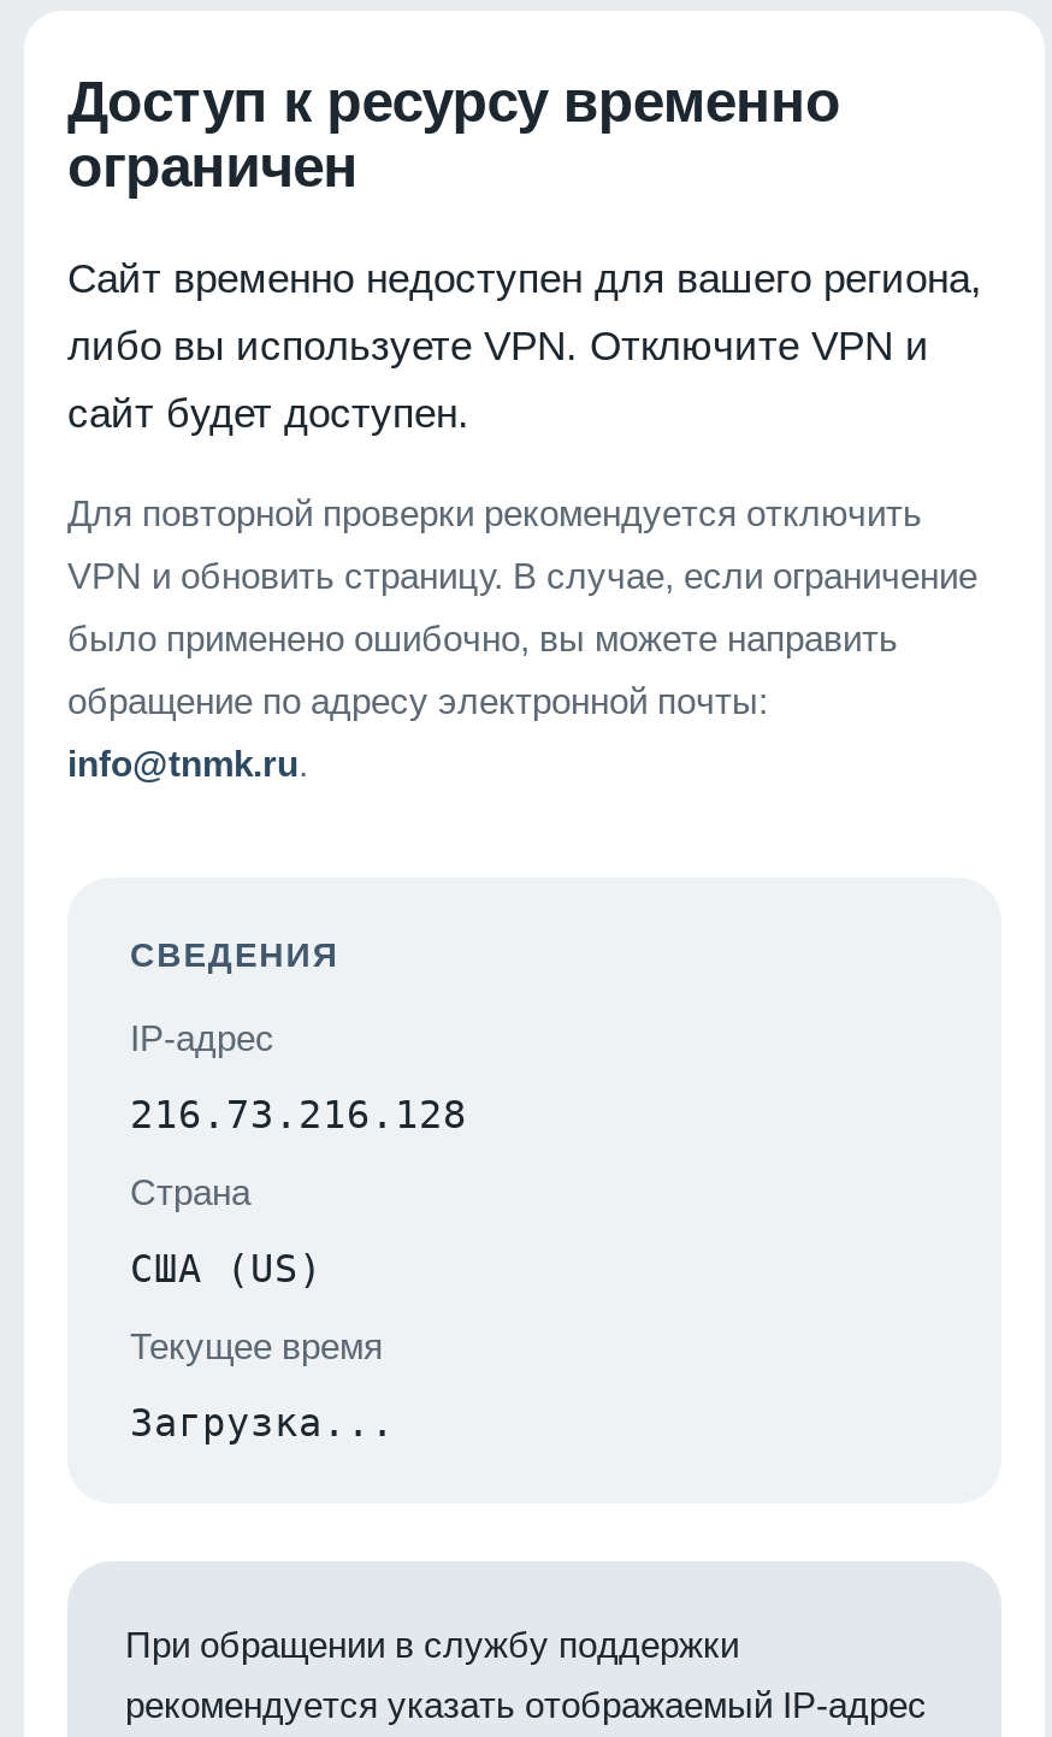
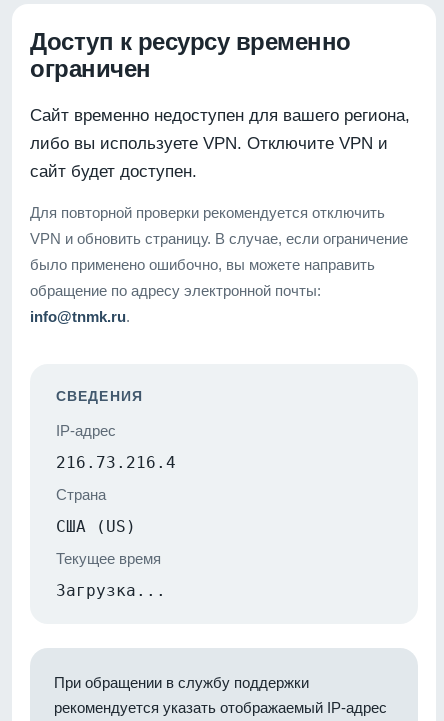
[130,1091,467,1136] 216.73.216.128 -> [56,452,176,471] 216.73.216.4

